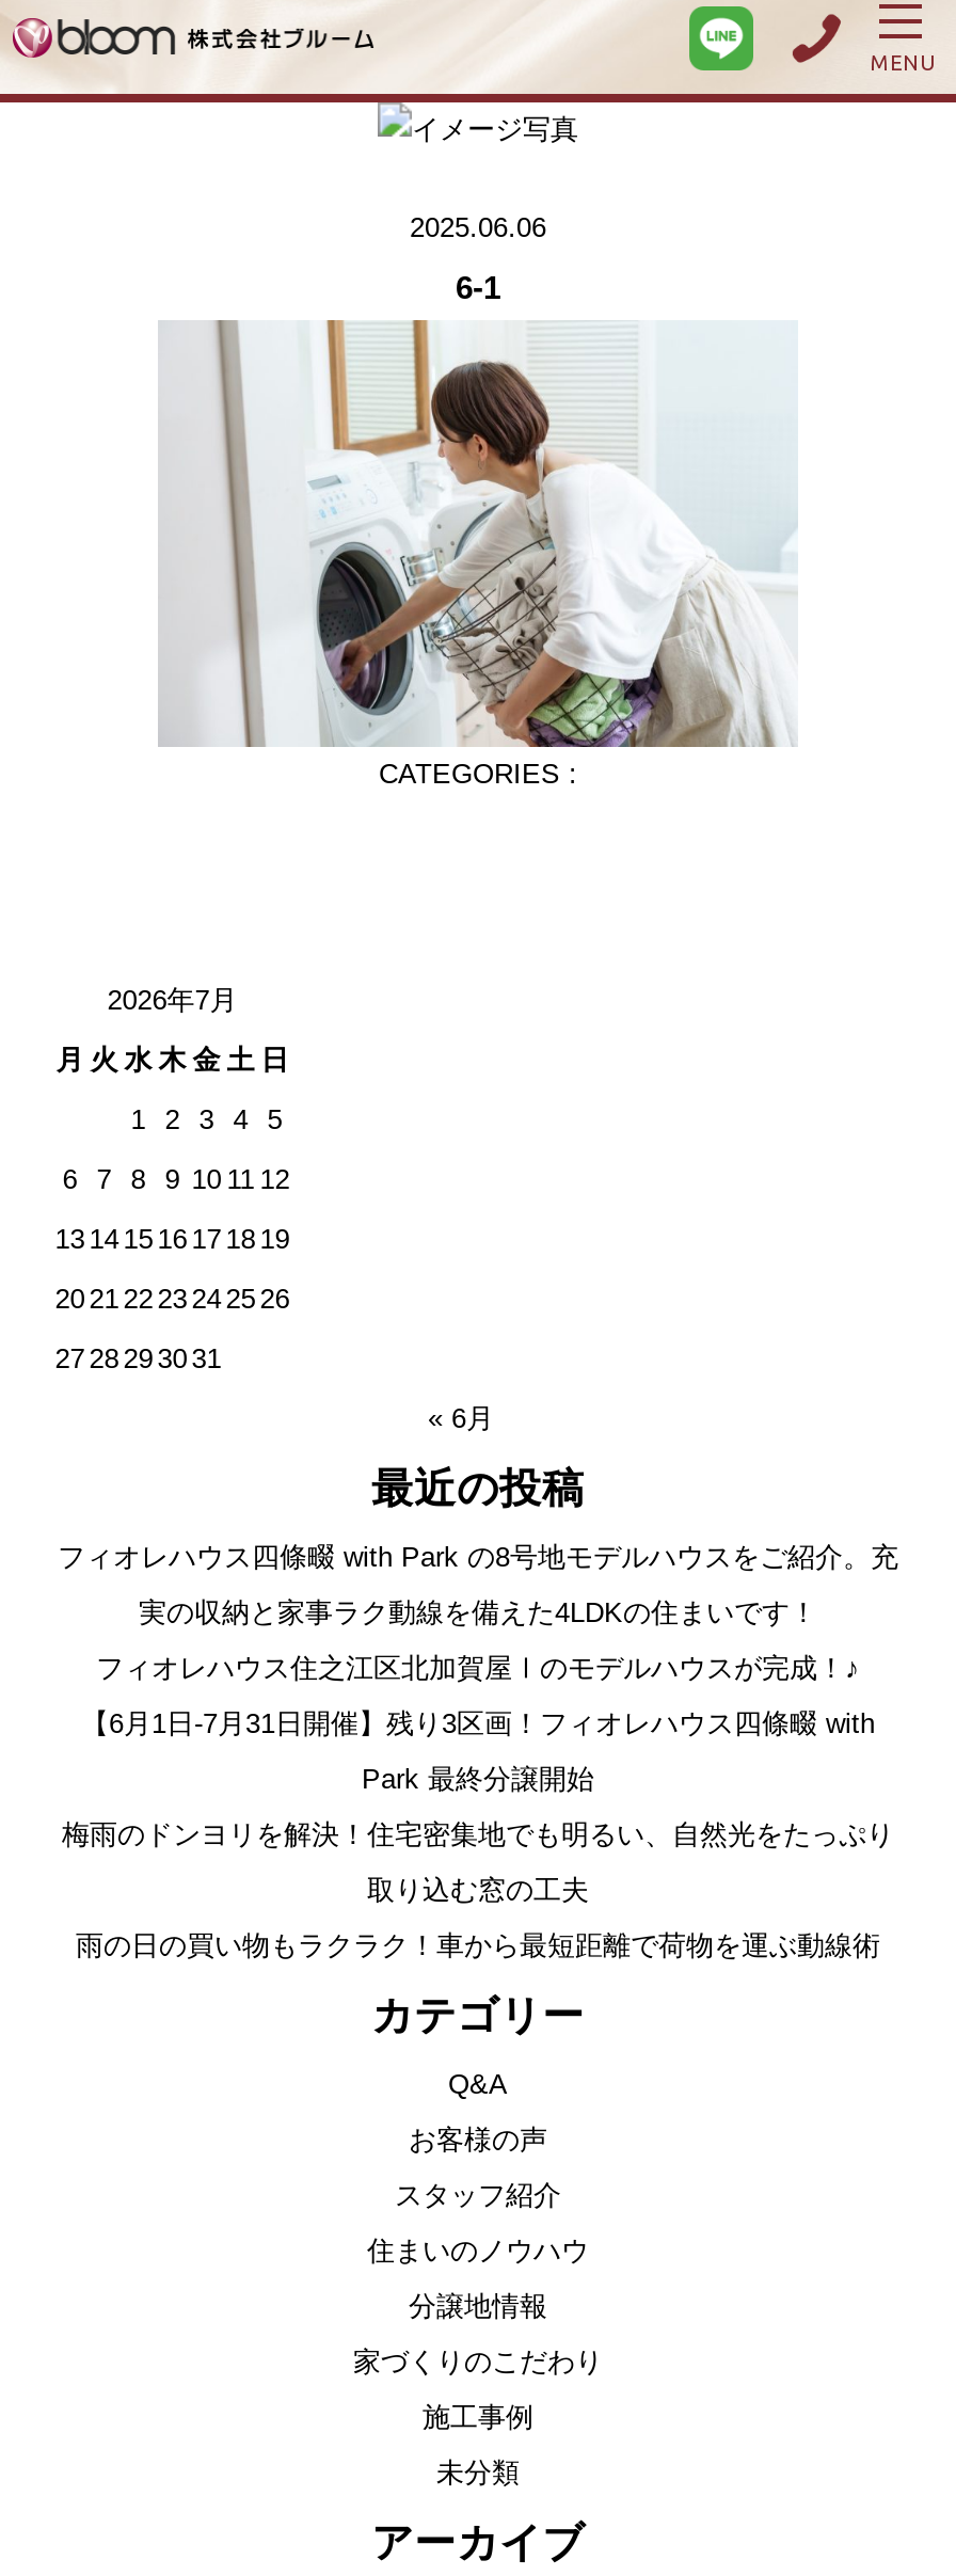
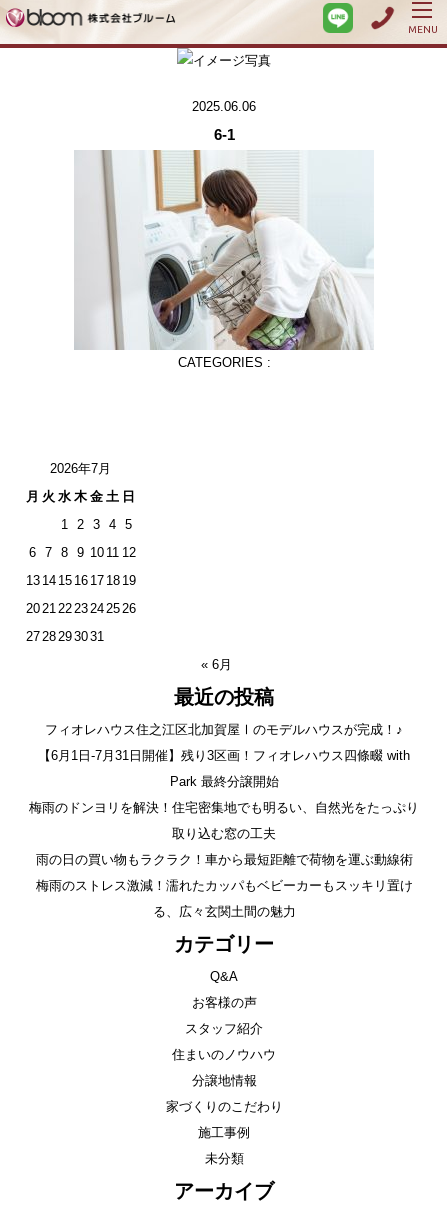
[58,1541,898,1628] フィオレハウス四條畷 with Park の8号地モデルハウスをご紹介。充 | 実の収納と家事ラク動線を備えた4LDKの住まいです！ -> none
moved [62,1707,894,1961] -> [29,748,419,867]: 【6月1日-7月31日開催】残り3区画！フィオレハウス四條畷 with | Park 最終分譲開始 | 梅雨のドンヨリを解決！住宅密集地でも明るい、自然光をたっぷり | 取り込む窓の工夫 | 雨の日の買い物もラクラク！車から最短距離で荷物を運ぶ動線術
none -> [35,878,412,919] 梅雨のストレス激減！濡れたカッパもベビーカーもスッキリ置け | る、広々玄関土間の魅力

